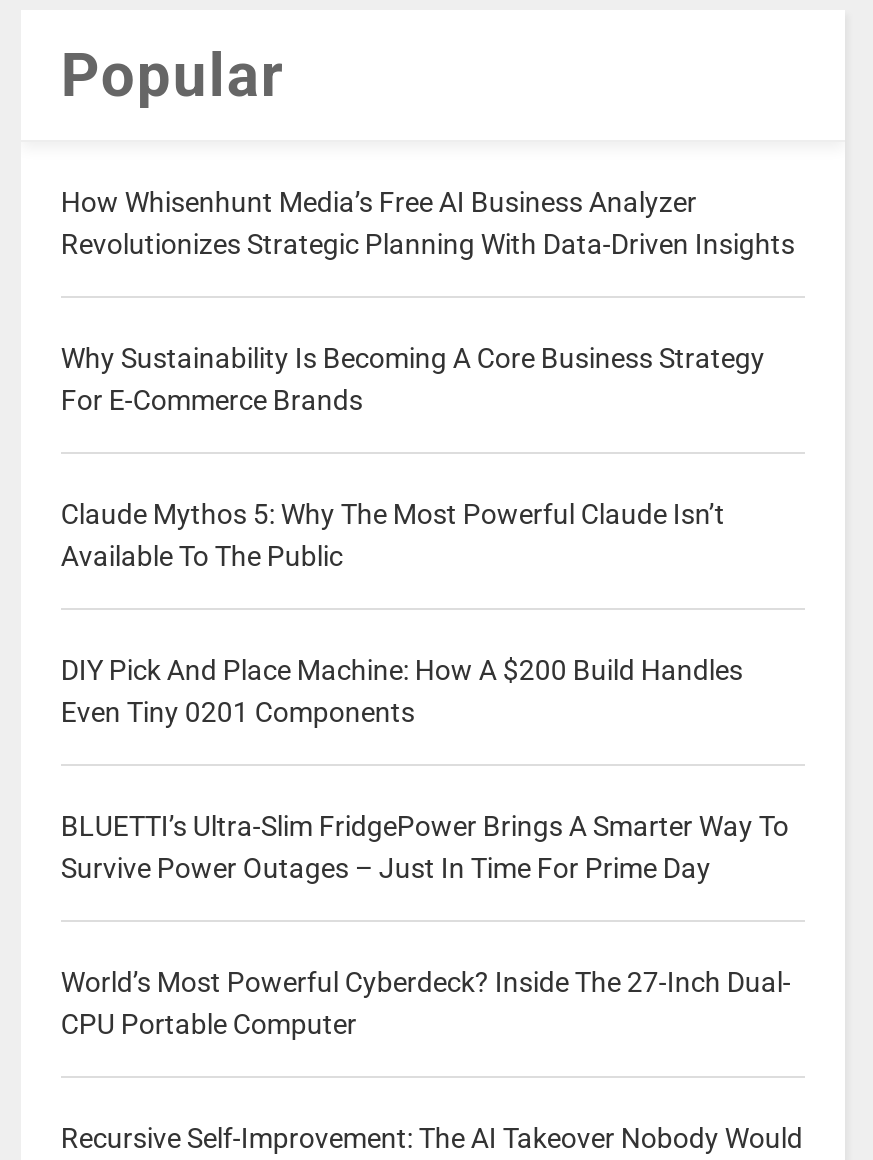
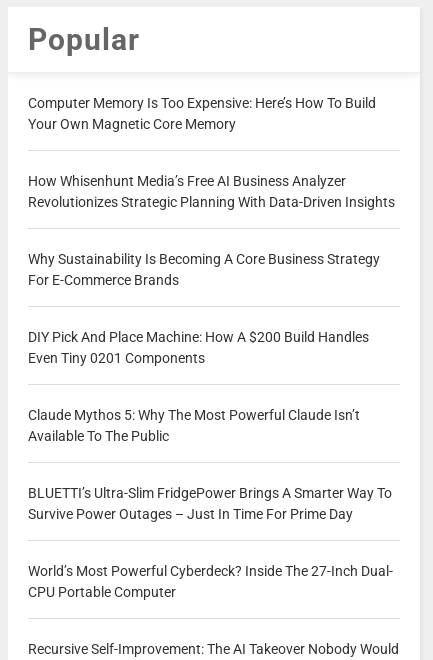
none -> [28,95,376,132] Computer Memory Is Too Expensive: Here’s How To Build | Your Own Magnetic Core Memory
moved [61,498,725,572] -> [28,407,360,444]: Claude Mythos 5: Why The Most Powerful Claude Isn’t | Available To The Public

